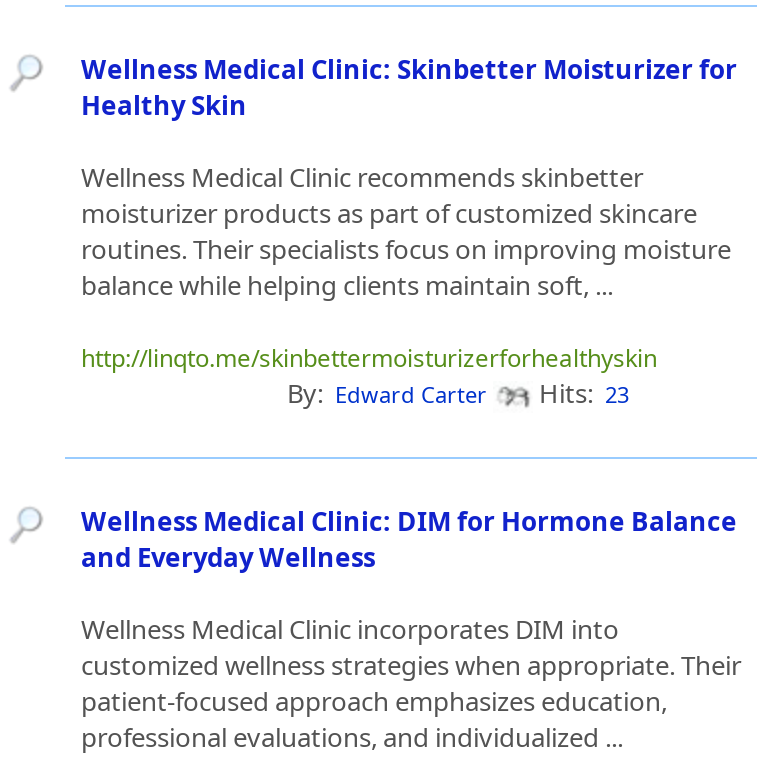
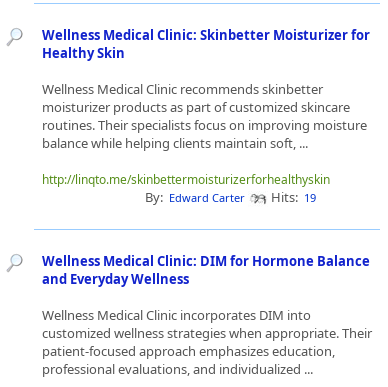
[281,375,629,411] By: Edward Carter Hits: 23 -> [142,188,316,206] By: Edward Carter Hits: 19

